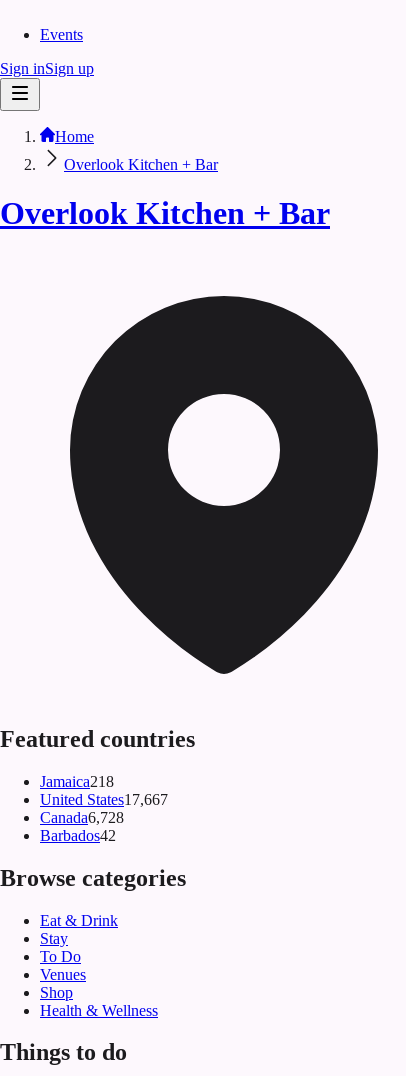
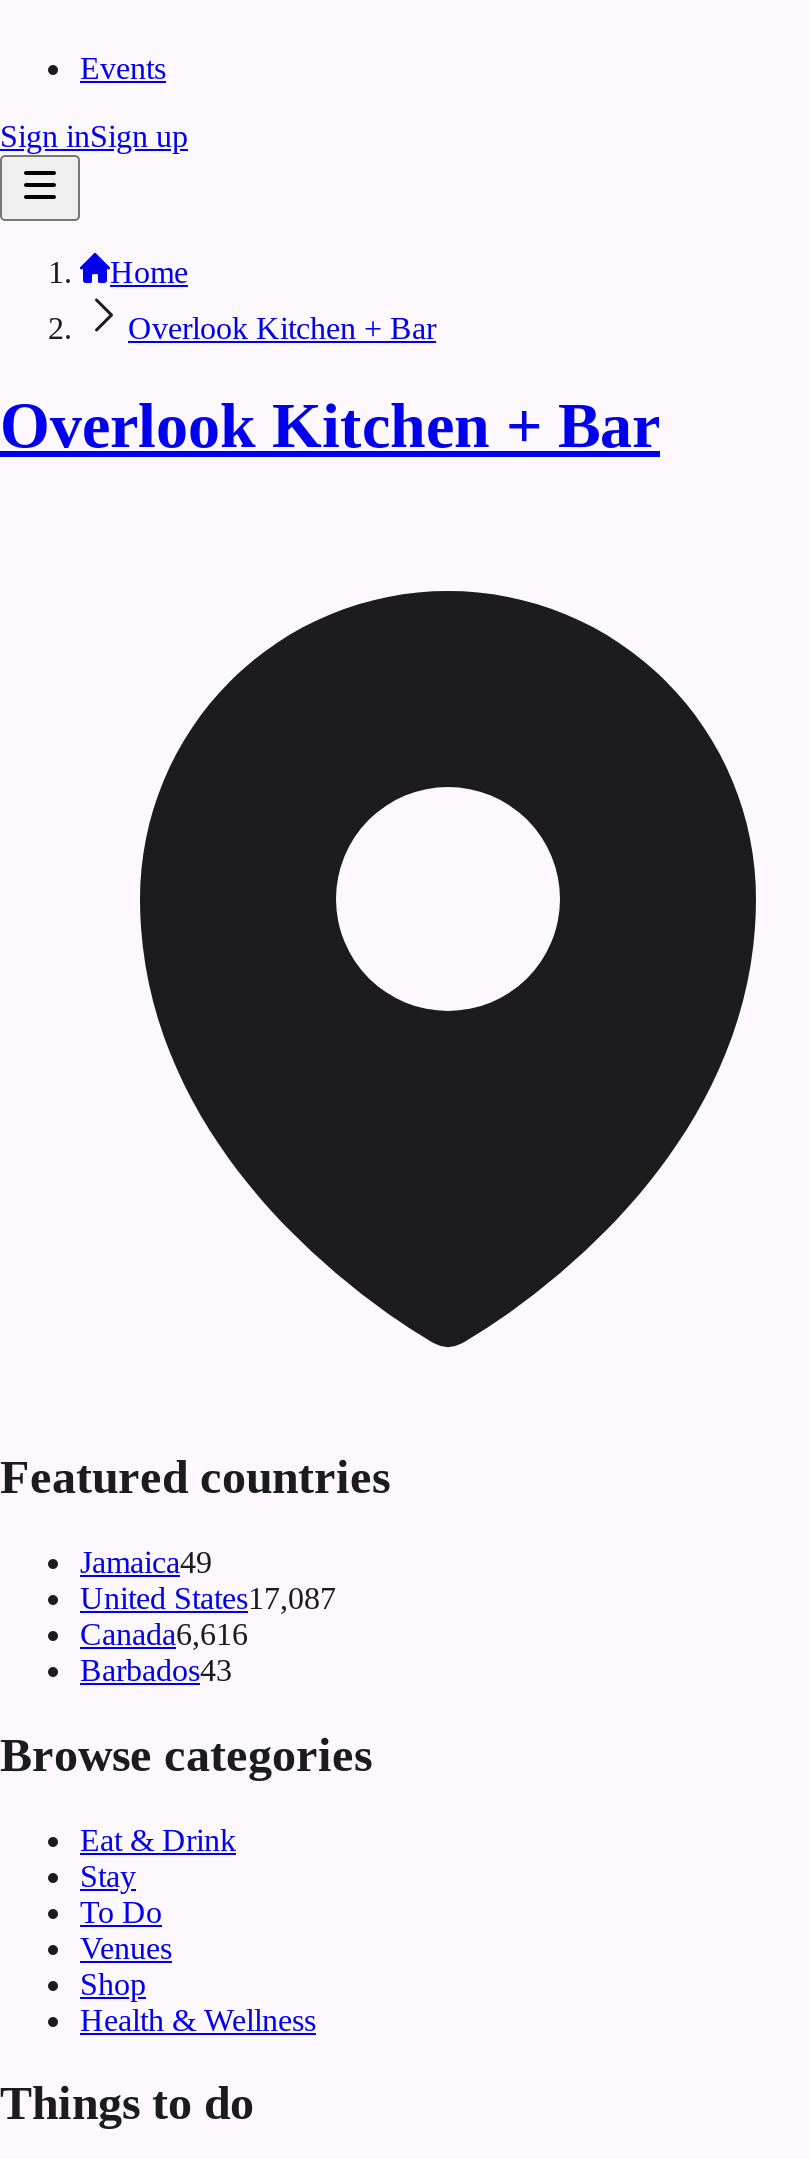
[40,773,114,790] Jamaica218 -> [80,1544,212,1578] Jamaica49
[40,791,168,808] United States17,667 -> [80,1580,336,1614] United States17,087
[40,809,124,826] Canada6,728 -> [80,1616,248,1650] Canada6,616
[40,827,116,844] Barbados42 -> [80,1652,232,1686] Barbados43

